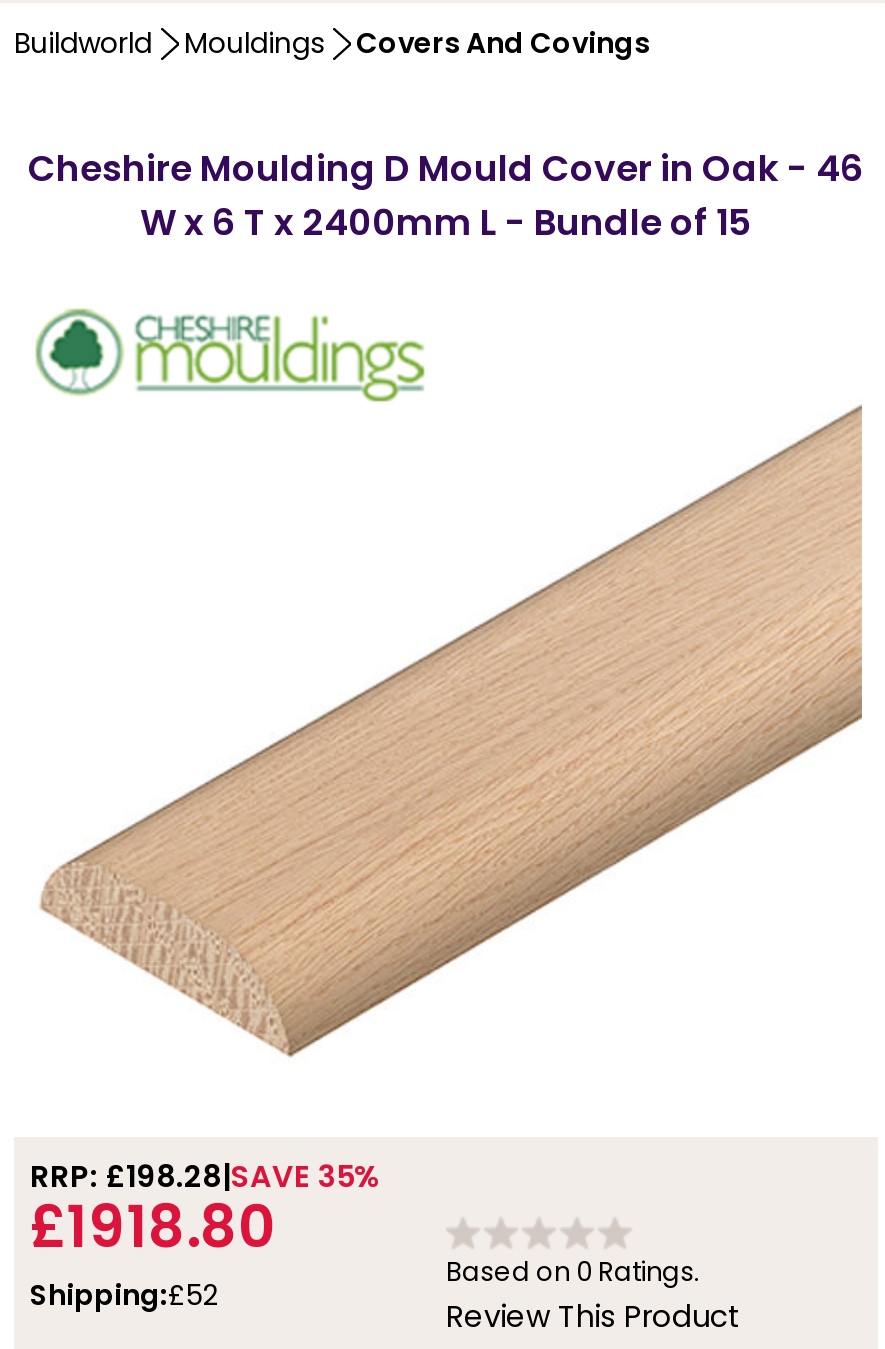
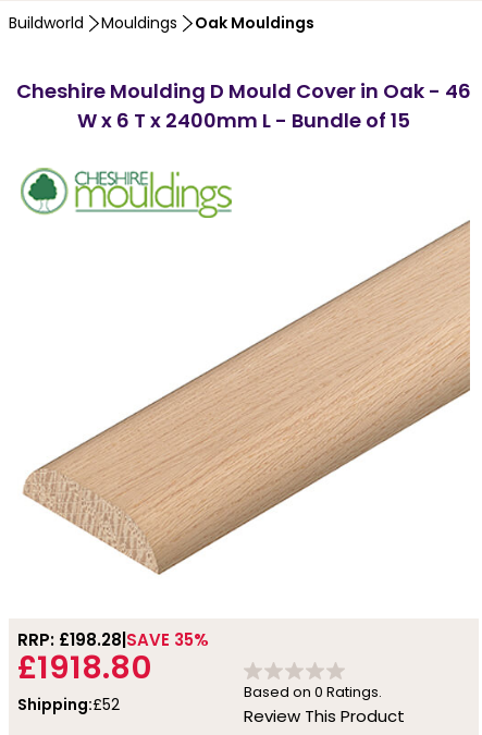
[356,23,650,63] Covers And Covings -> [195,12,314,34] Oak Mouldings

